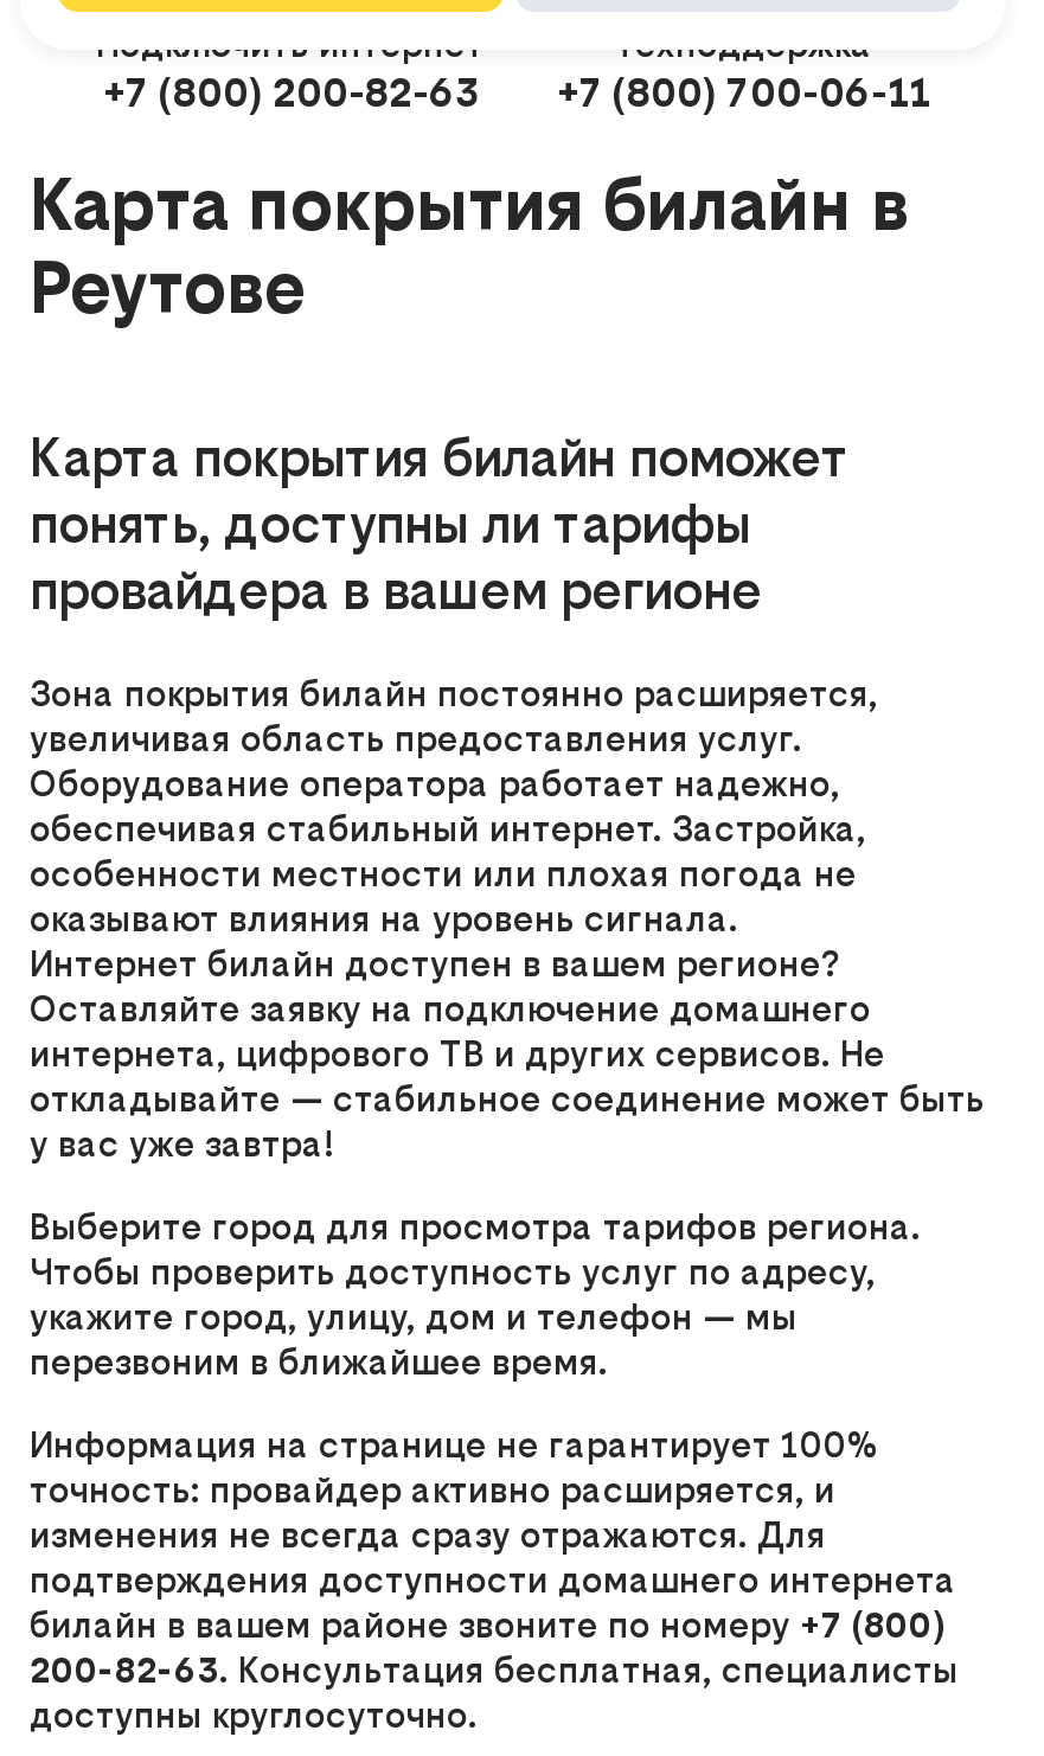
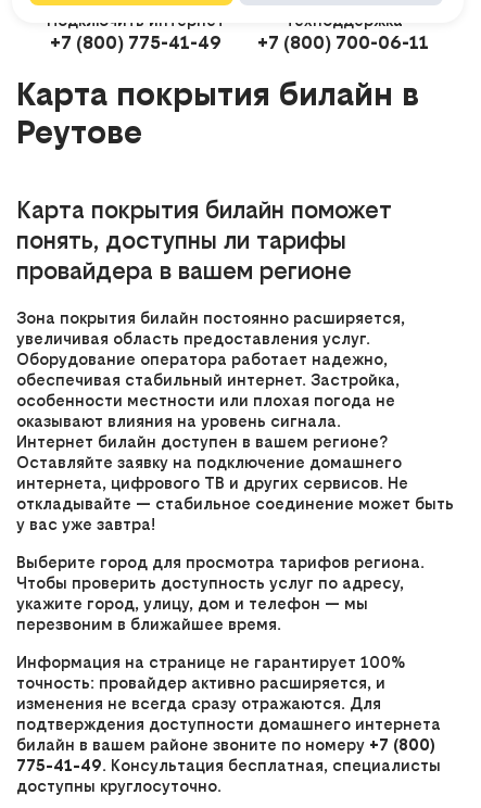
[102,68,930,116] +7 (800) 200-82-63 +7 (800) 700-06-11 -> [50,31,429,53] +7 (800) 775-41-49 +7 (800) 700-06-11
[30,1649,959,1689] 200-82-63. Консультация бесплатная, специалисты -> [16,756,441,774] 775-41-49. Консультация бесплатная, специалисты

